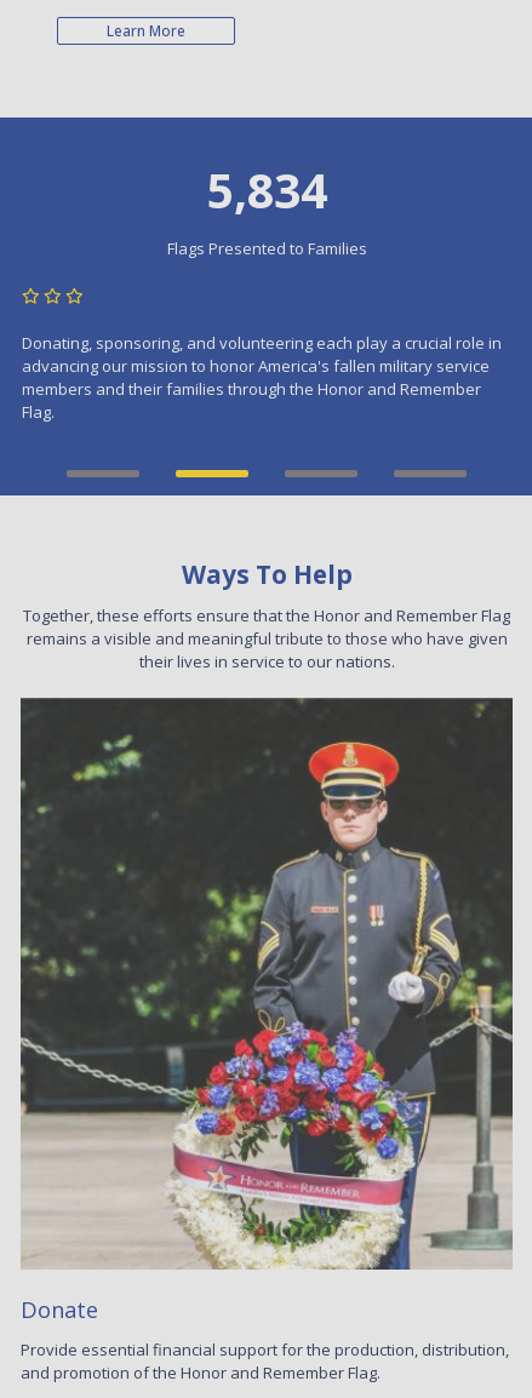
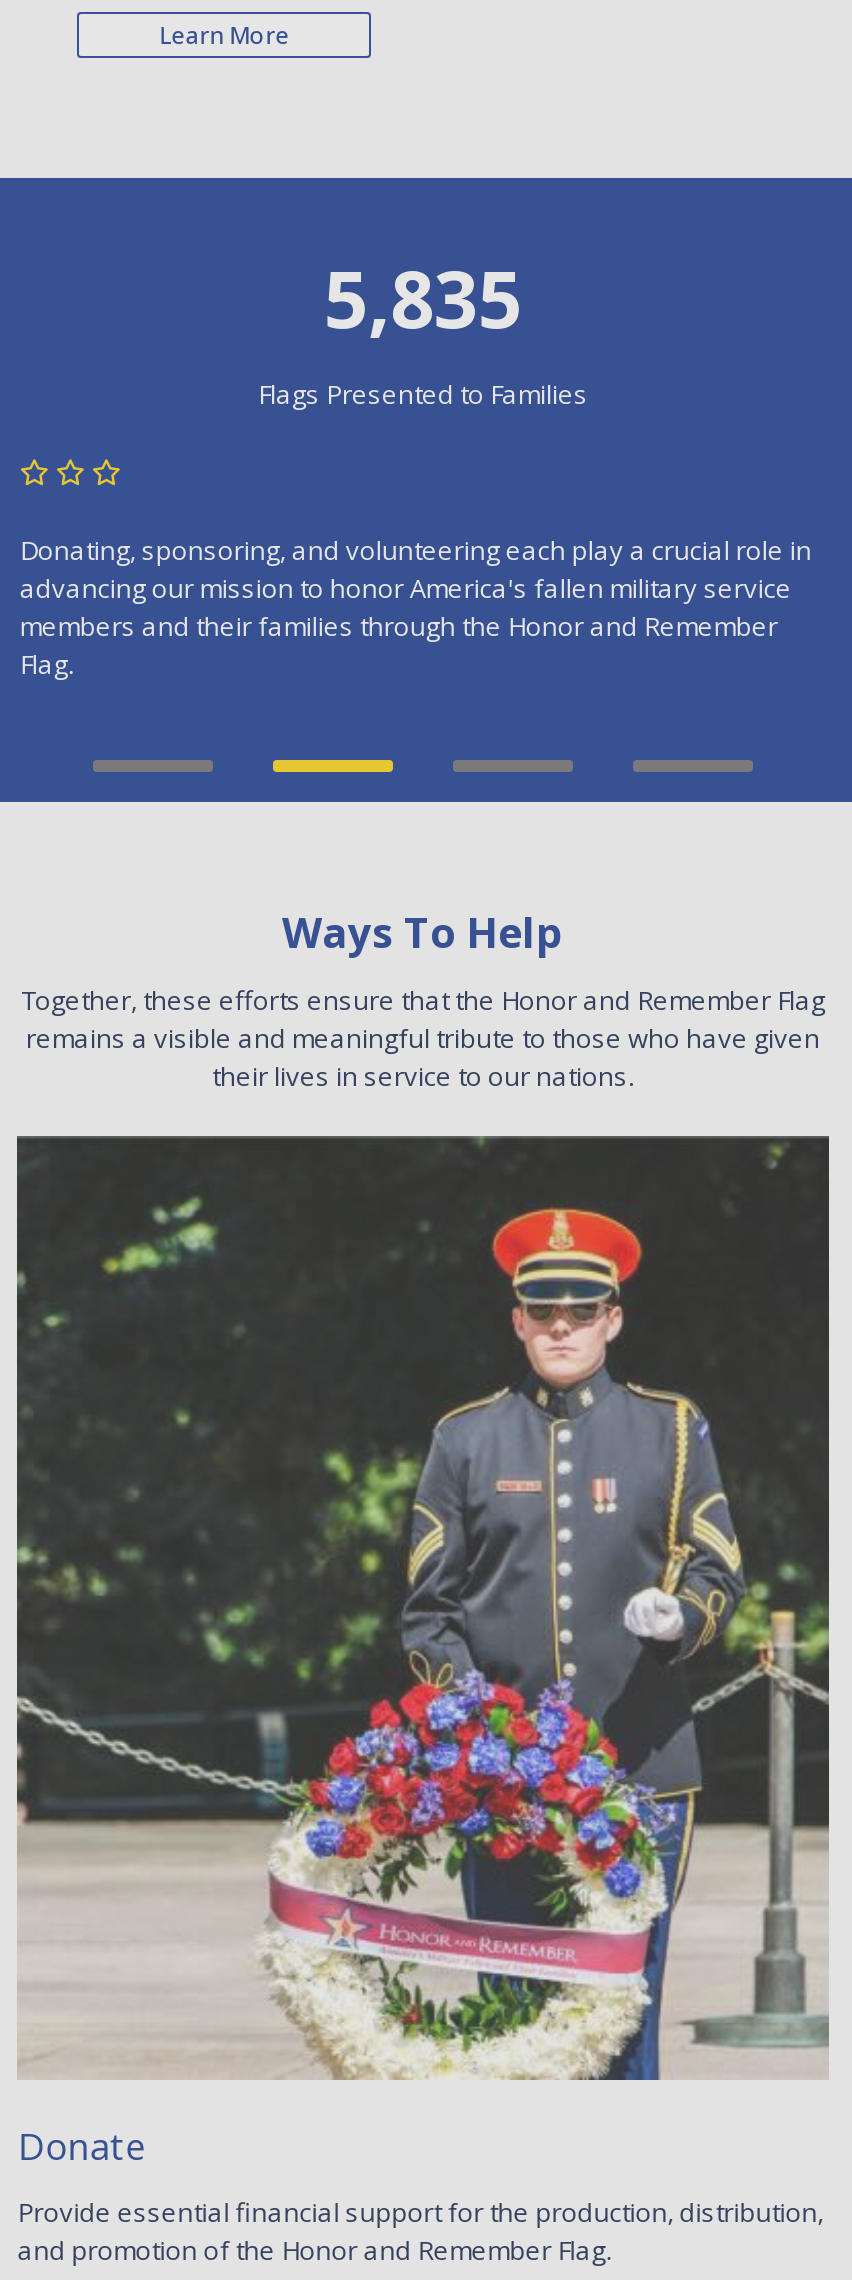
[207,157,327,222] 5,834 -> [324,244,522,350] 5,835

